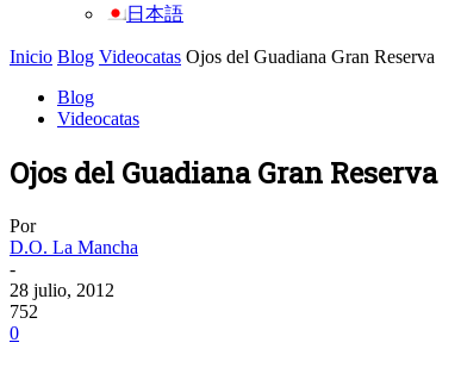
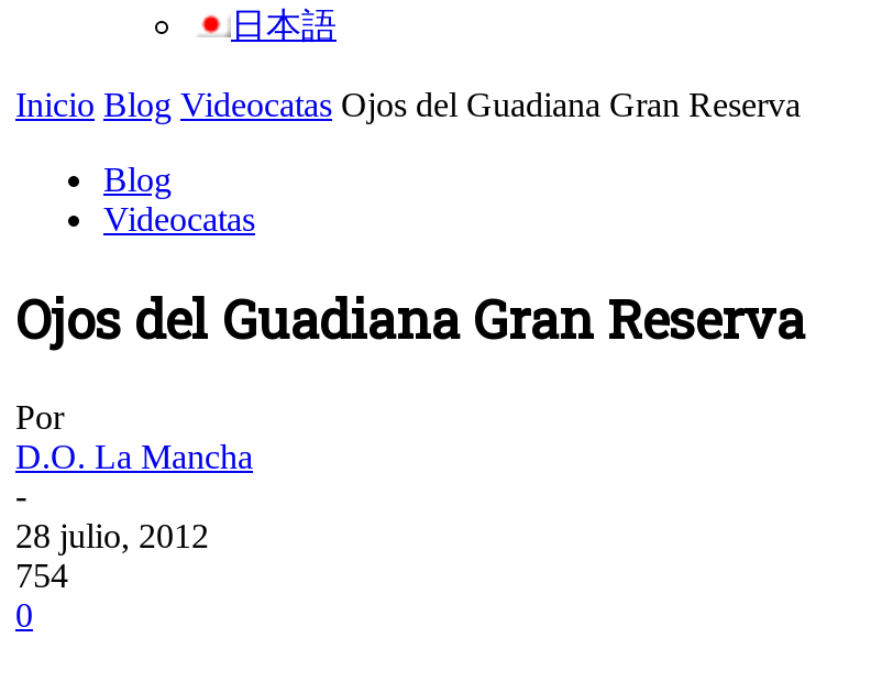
[10,301,38,321] 752 -> [15,556,68,594] 754

